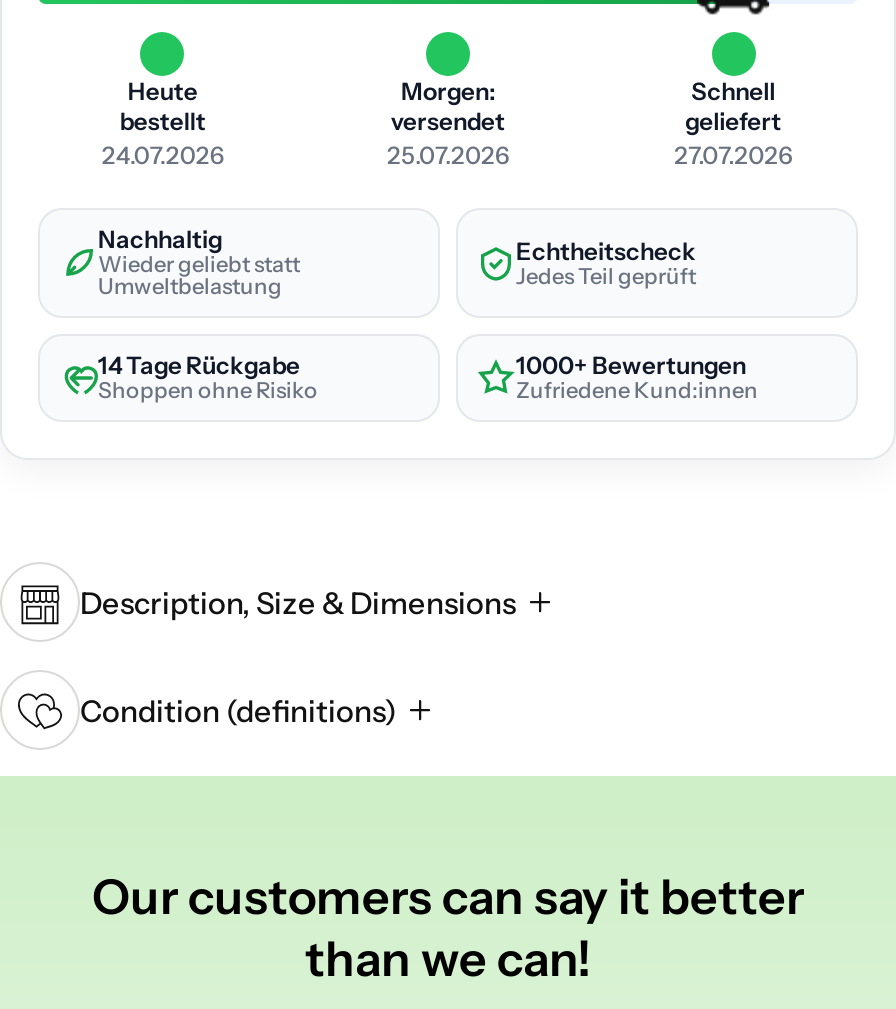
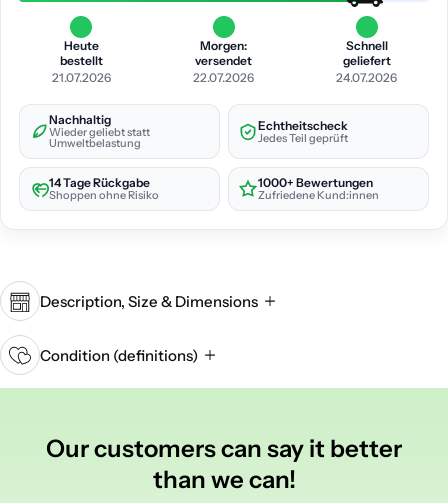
[102,140,224,170] 24.07.2026 -> [52,70,111,85] 21.07.2026
[387,140,509,170] 25.07.2026 -> [193,70,254,85] 22.07.2026
[674,140,792,170] 27.07.2026 -> [336,70,397,85] 24.07.2026

